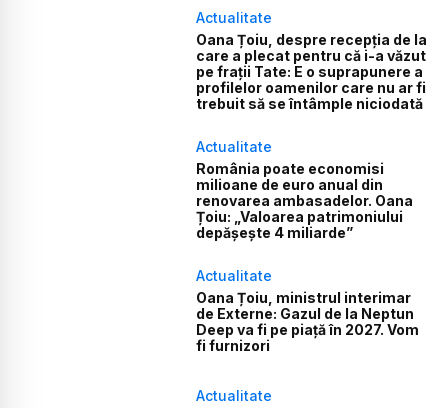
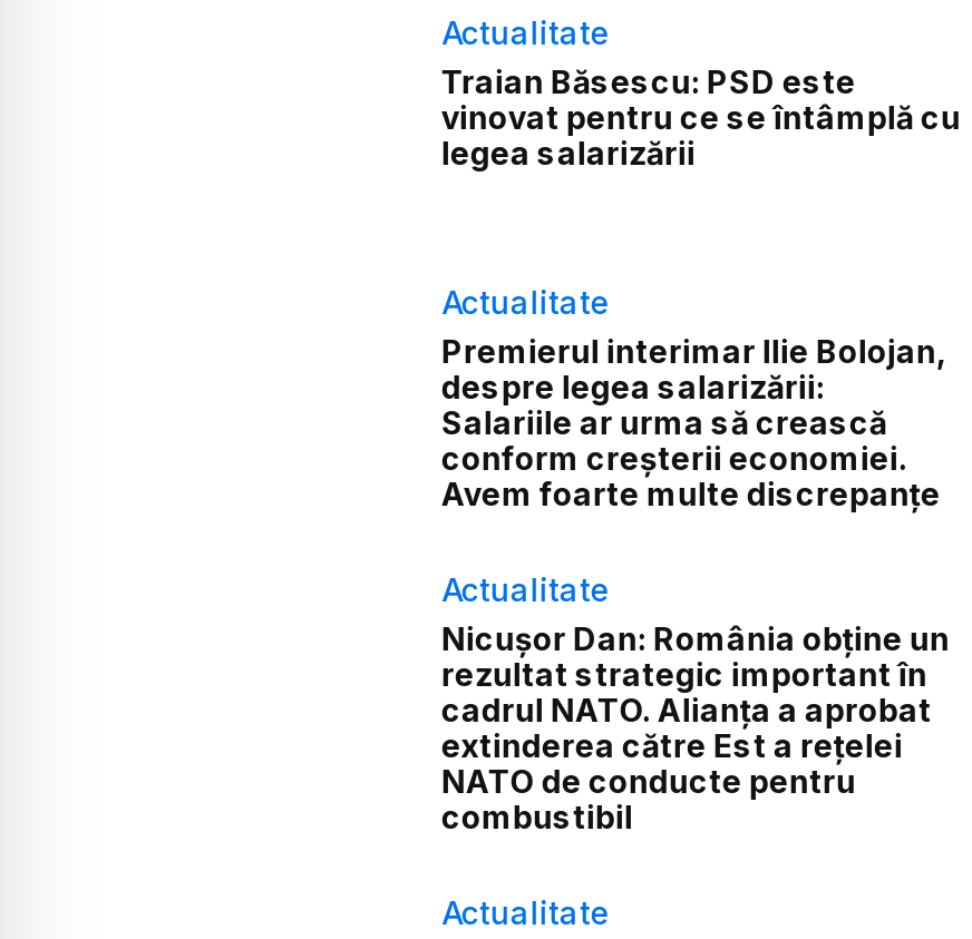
[196,31,427,112] Oana Țoiu, despre recepția de la | care a plecat pentru că i-a văzut | pe frații Tate: E o suprapunere a | profilelor oamenilor care nu ar fi | trebuit să se întâmple niciodată -> [441,63,961,173] Traian Băsescu: PSD este | vinovat pentru ce se întâmplă cu | legea salarizării
[196,160,413,241] România poate economisi | milioane de euro anual din | renovarea ambasadelor. Oana | Țoiu: „Valoarea patrimoniului | depășește 4 miliarde” -> [441,331,947,512] Premierul interimar Ilie Bolojan, | despre legea salarizării: | Salariile ar urma să crească | conform creșterii economiei. | Avem foarte multe discrepanțe
[196,289,419,354] Oana Țoiu, ministrul interimar | de Externe: Gazul de la Neptun | Deep va fi pe piață în 2027. Vom | fi furnizori -> [441,619,949,835] Nicușor Dan: România obține un | rezultat strategic important în | cadrul NATO. Alianța a aprobat | extinderea către Est a rețelei | NATO de conducte pentru | combustibil

